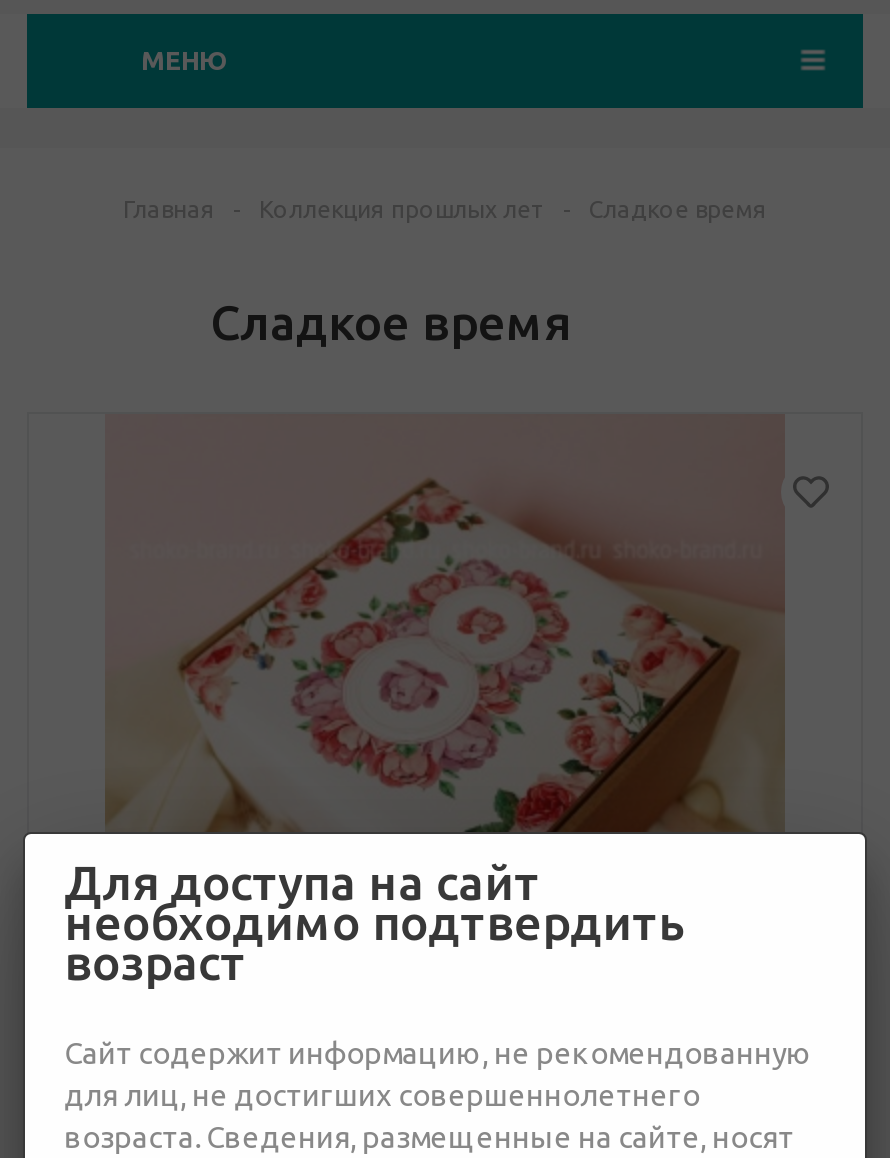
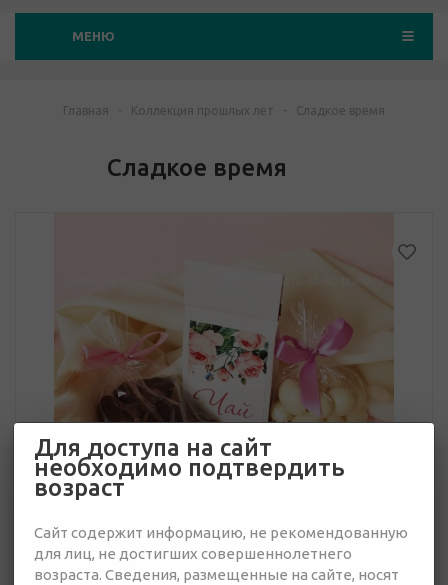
[121,480,739,832] [image] -> [60,247,370,422] [image]

